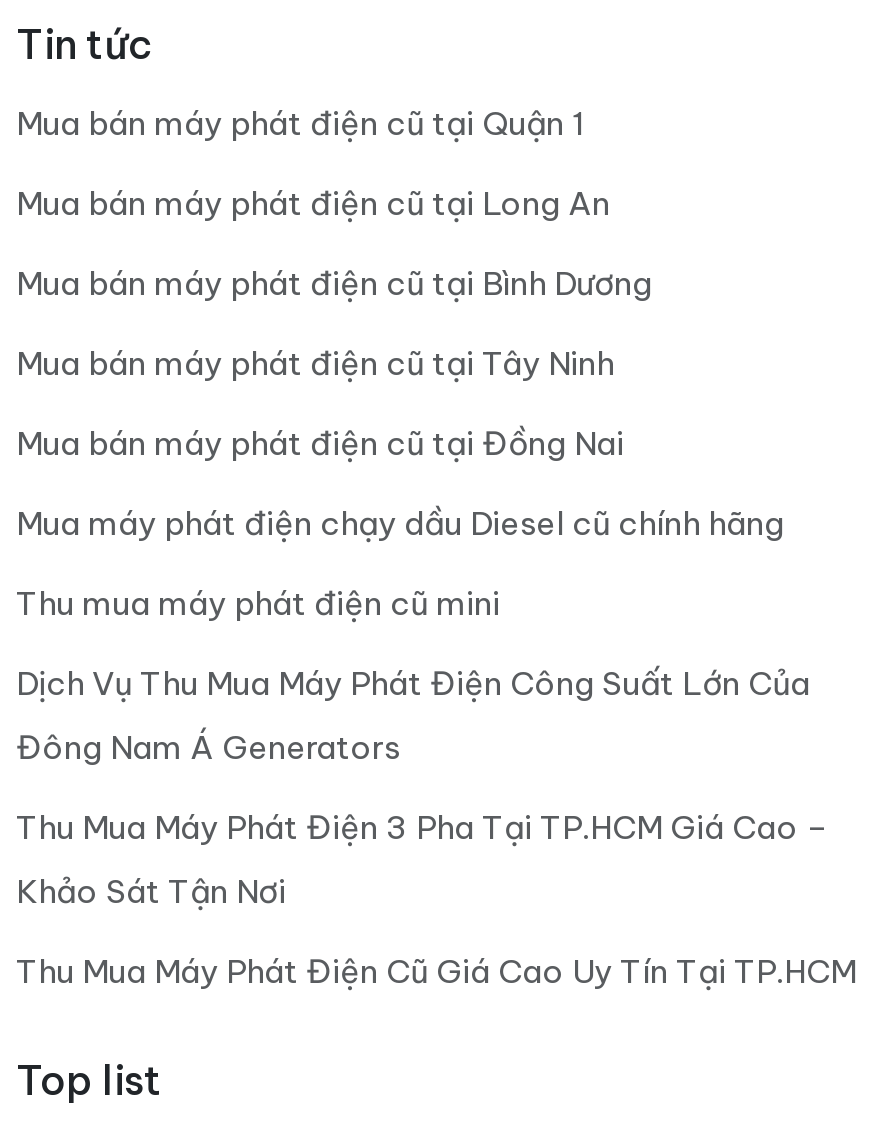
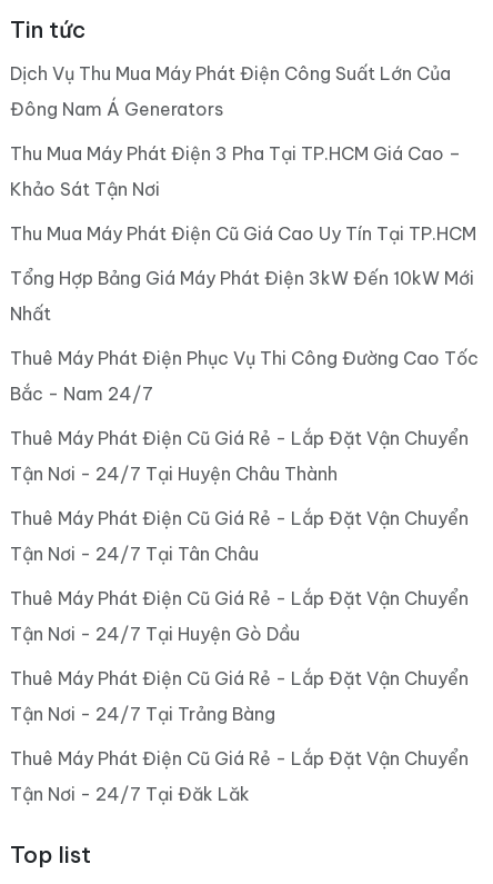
[16,103,784,623] Mua bán máy phát điện cũ tại Quận 1 | Mua bán máy phát điện cũ tại Long An | Mua bán máy phát điện cũ tại Bình Dương | Mua bán máy phát điện cũ tại Tây Ninh | Mua bán máy phát điện cũ tại Đồng Nai | Mua máy phát điện chạy dầu Diesel cũ chính hãng | Thu mua máy phát điện cũ mini -> none
moved [16,663,856,991] -> [10,62,476,245]: Dịch Vụ Thu Mua Máy Phát Điện Công Suất Lớn Của | Đông Nam Á Generators | Thu Mua Máy Phát Điện 3 Pha Tại TP.HCM Giá Cao – | Khảo Sát Tận Nơi | Thu Mua Máy Phát Điện Cũ Giá Cao Uy Tín Tại TP.HCM
none -> [10,267,479,805] Tổng Hợp Bảng Giá Máy Phát Điện 3kW Đến 10kW Mới | Nhất | Thuê Máy Phát Điện Phục Vụ Thi Công Đường Cao Tốc | Bắc - Nam 24/7 | Thuê Máy Phát Điện Cũ Giá Rẻ - Lắp Đặt Vận Chuyển | Tận Nơi - 24/7 Tại Huyện Châu Thành | Thuê Máy Phát Điện Cũ Giá Rẻ - Lắp Đặt Vận Chuyển | Tận Nơi - 24/7 Tại Tân Châu | Thuê Máy Phát Điện Cũ Giá Rẻ - Lắp Đặt Vận Chuyển | Tận Nơi - 24/7 Tại Huyện Gò Dầu | Thuê Máy Phát Điện Cũ Giá Rẻ - Lắp Đặt Vận Chuyển | Tận Nơi - 24/7 Tại Trảng Bàng | Thuê Máy Phát Điện Cũ Giá Rẻ - Lắp Đặt Vận Chuyển | Tận Nơi - 24/7 Tại Đăk Lăk

